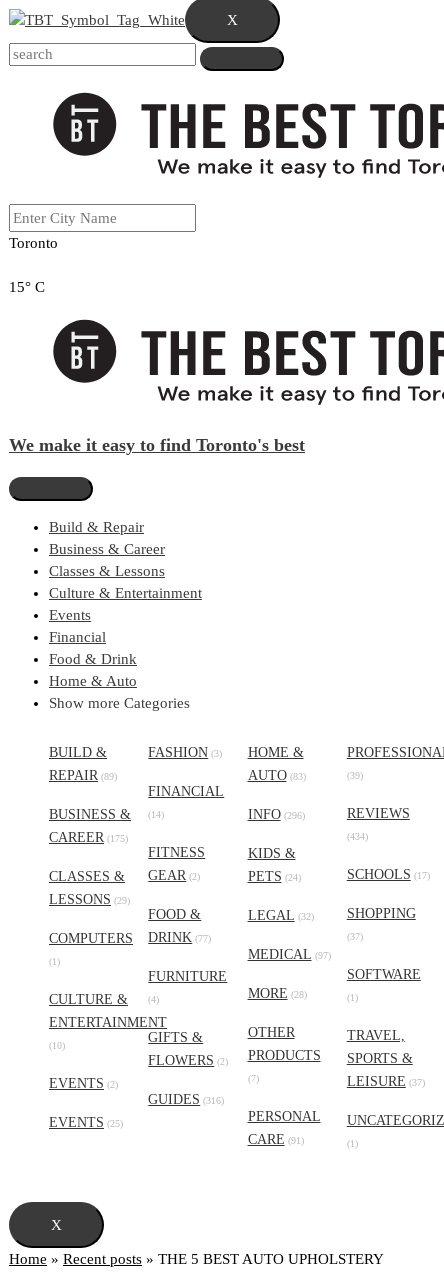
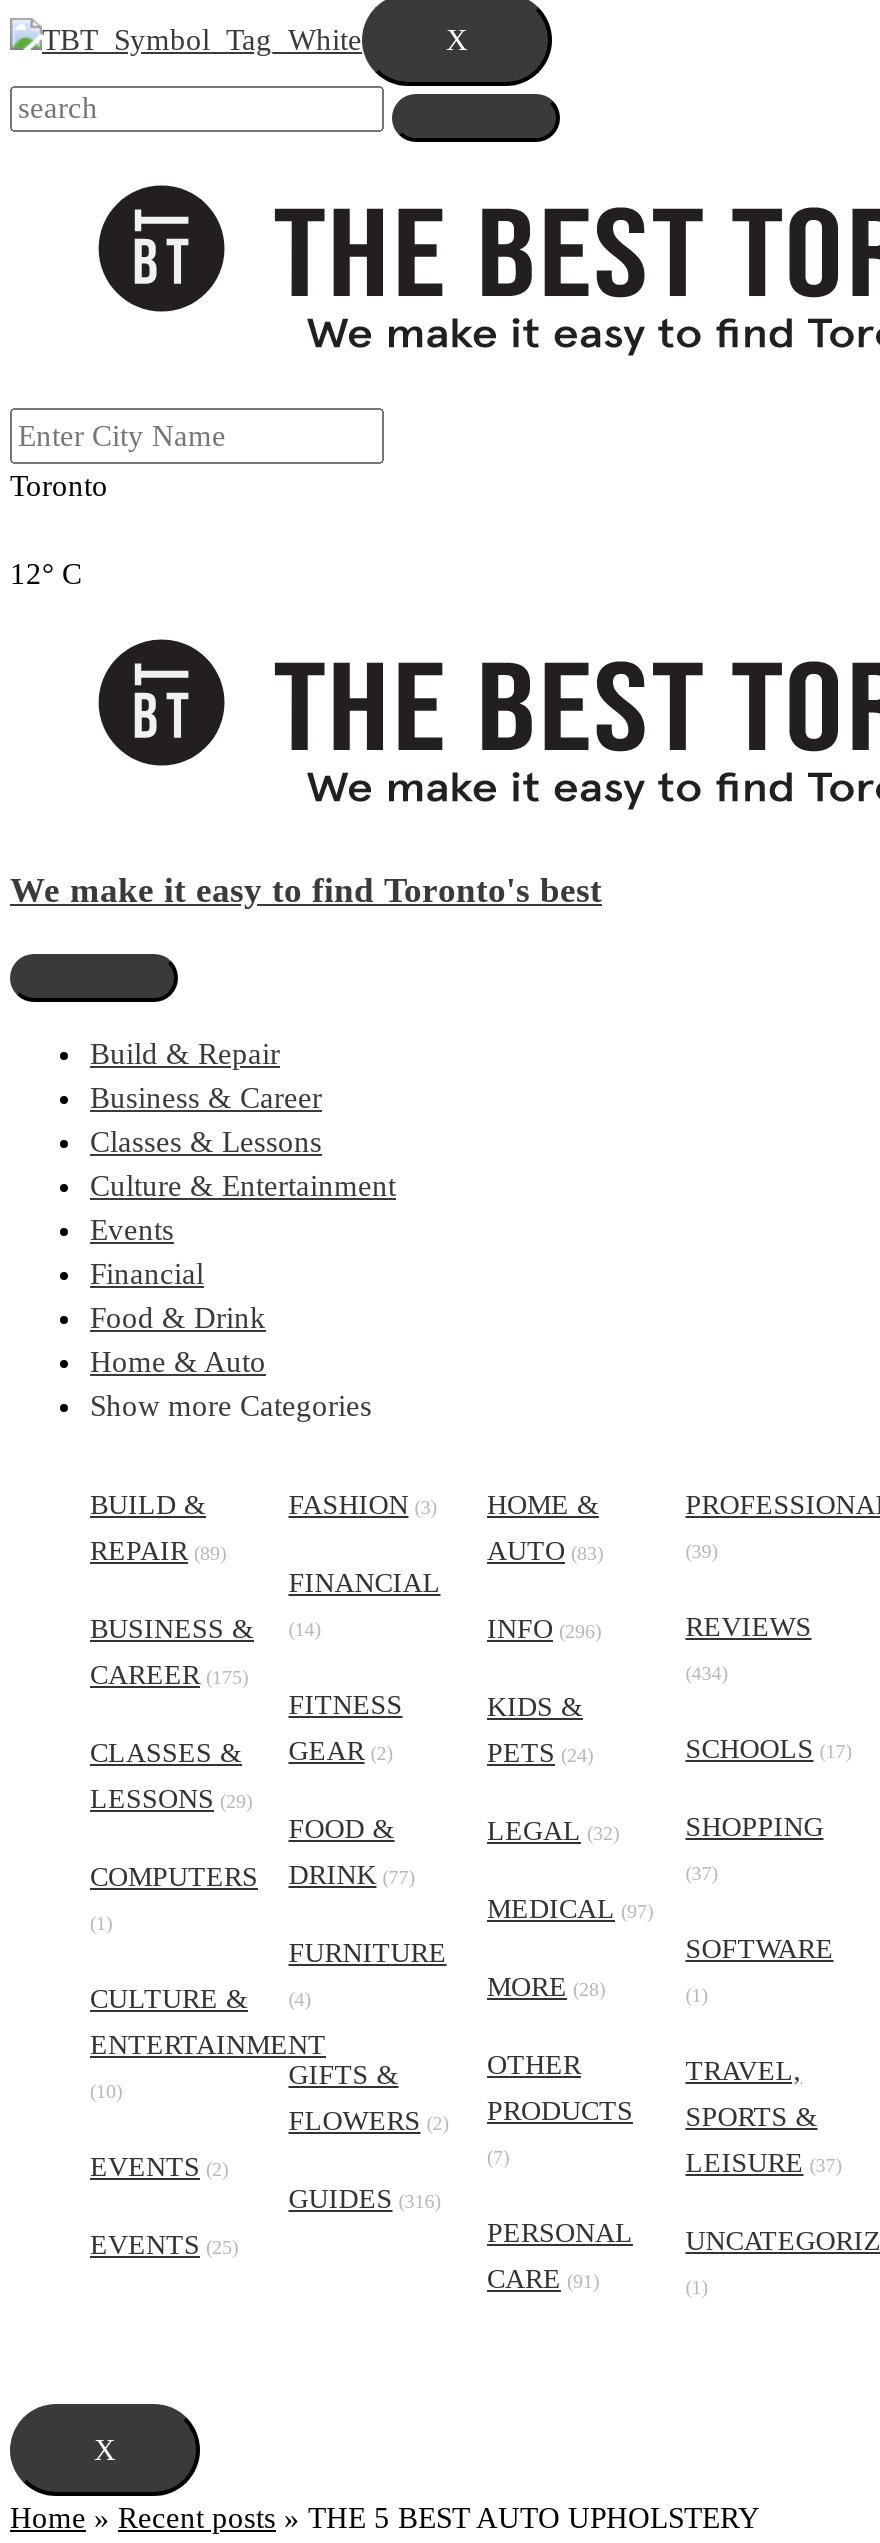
[9,279,45,295] 15° C -> [10,558,82,590] 12° C

